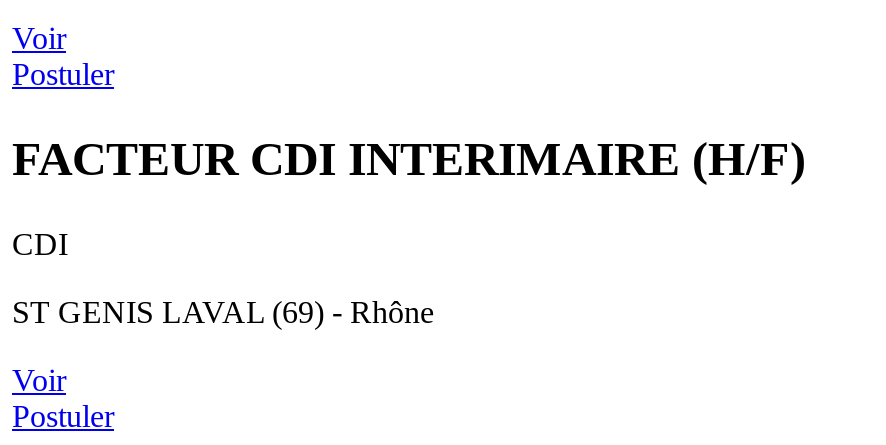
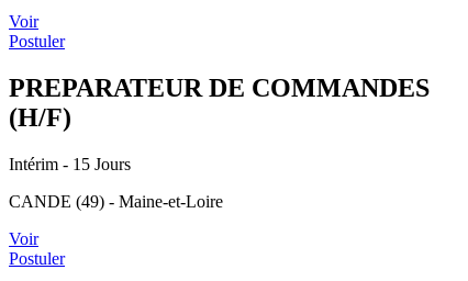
[12,133,806,185] FACTEUR CDI INTERIMAIRE (H/F) -> [9,73,430,131] PREPARATEUR DE COMMANDES | (H/F)
[12,227,68,261] CDI -> [9,155,131,173] Intérim - 15 Jours
[12,295,434,329] ST GENIS LAVAL (69) - Rhône -> [9,192,223,211] CANDE (49) - Maine-et-Loire

